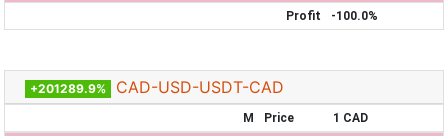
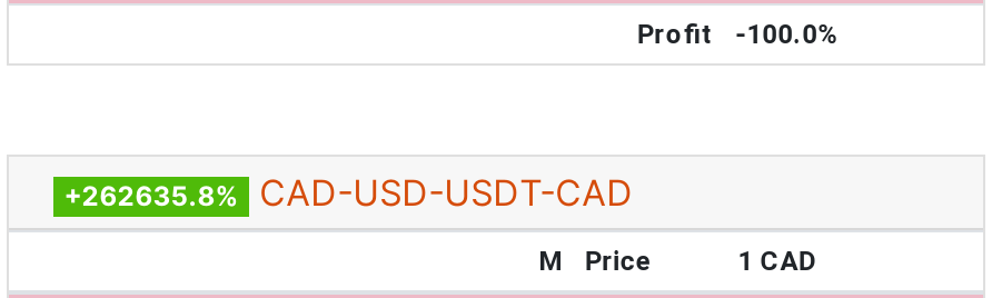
[30,77,284,97] +201289.9% CAD-USD-USDT-CAD -> [64,170,633,215] +262635.8% CAD-USD-USDT-CAD

